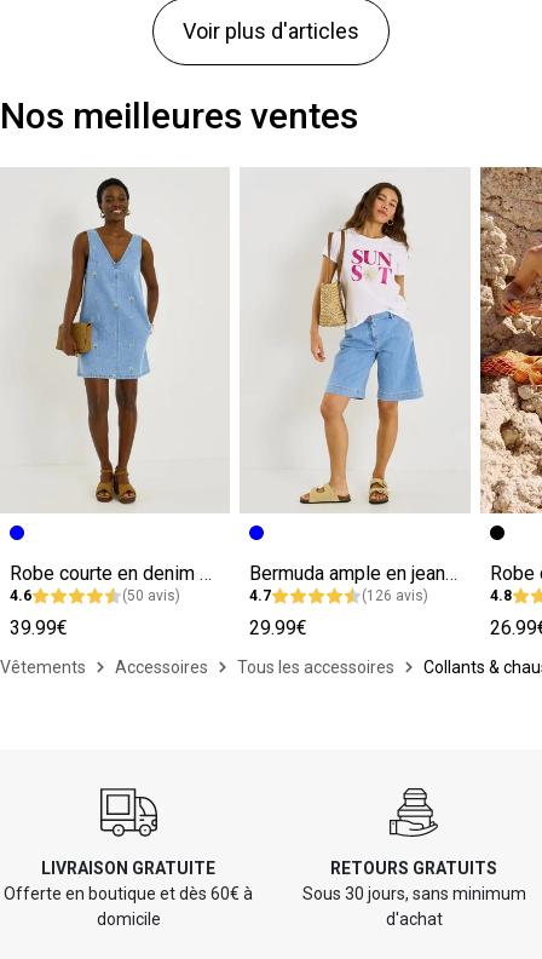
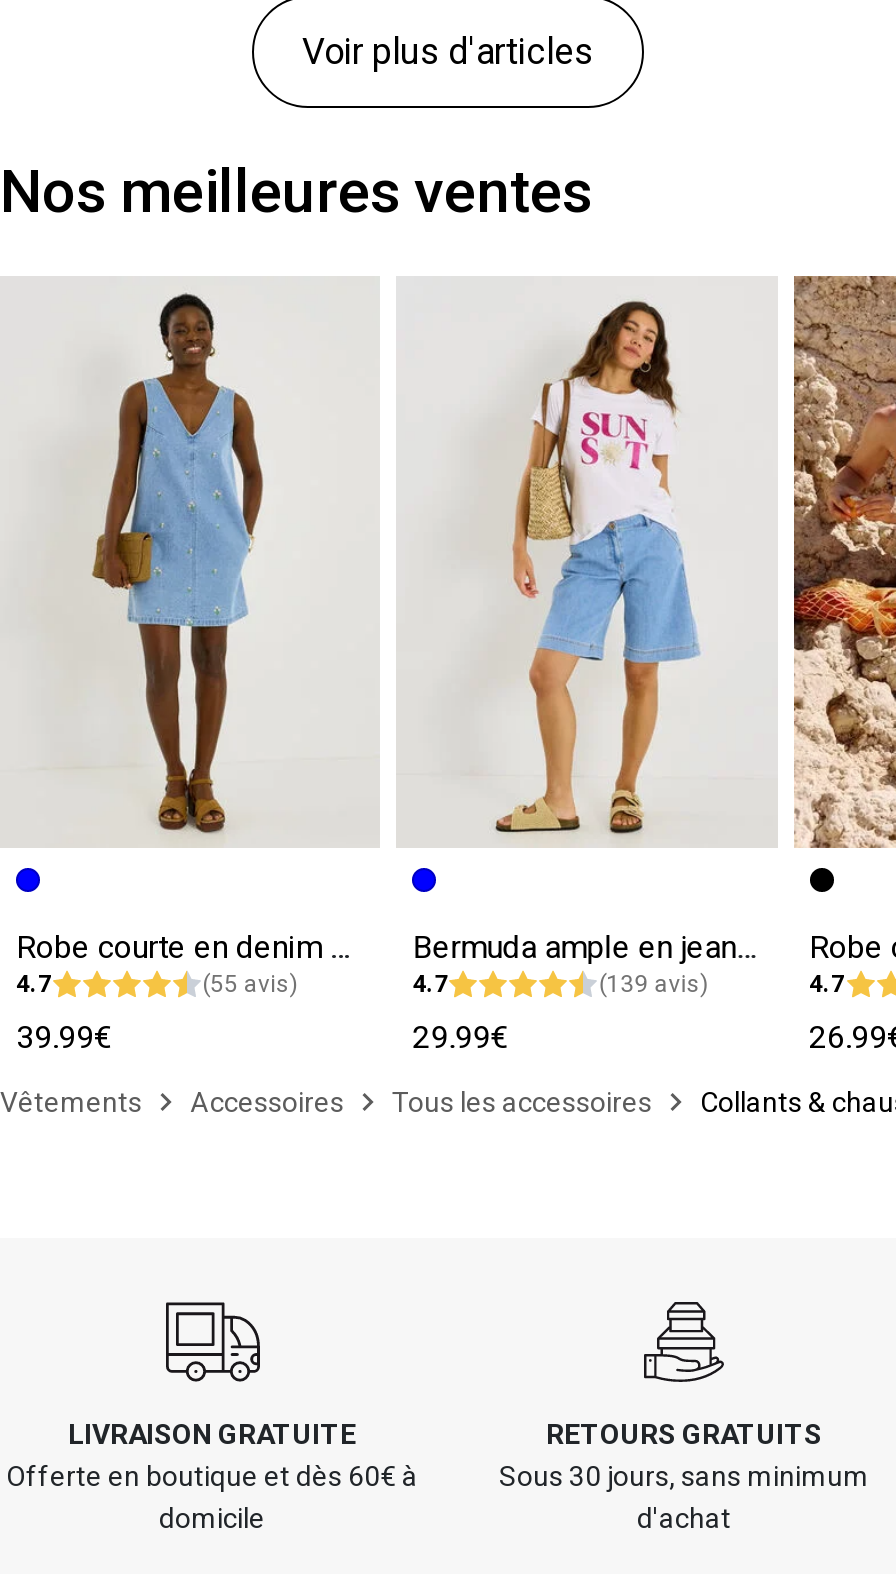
[10,587,31,604] 4.6 -> [16,969,52,997] 4.7
[122,587,180,604] (50 avis) -> [202,969,298,997] (55 avis)
[362,587,429,604] (126 avis) -> [598,969,708,997] (139 avis)
[489,587,511,604] 4.8 -> [809,969,845,997] 4.7

